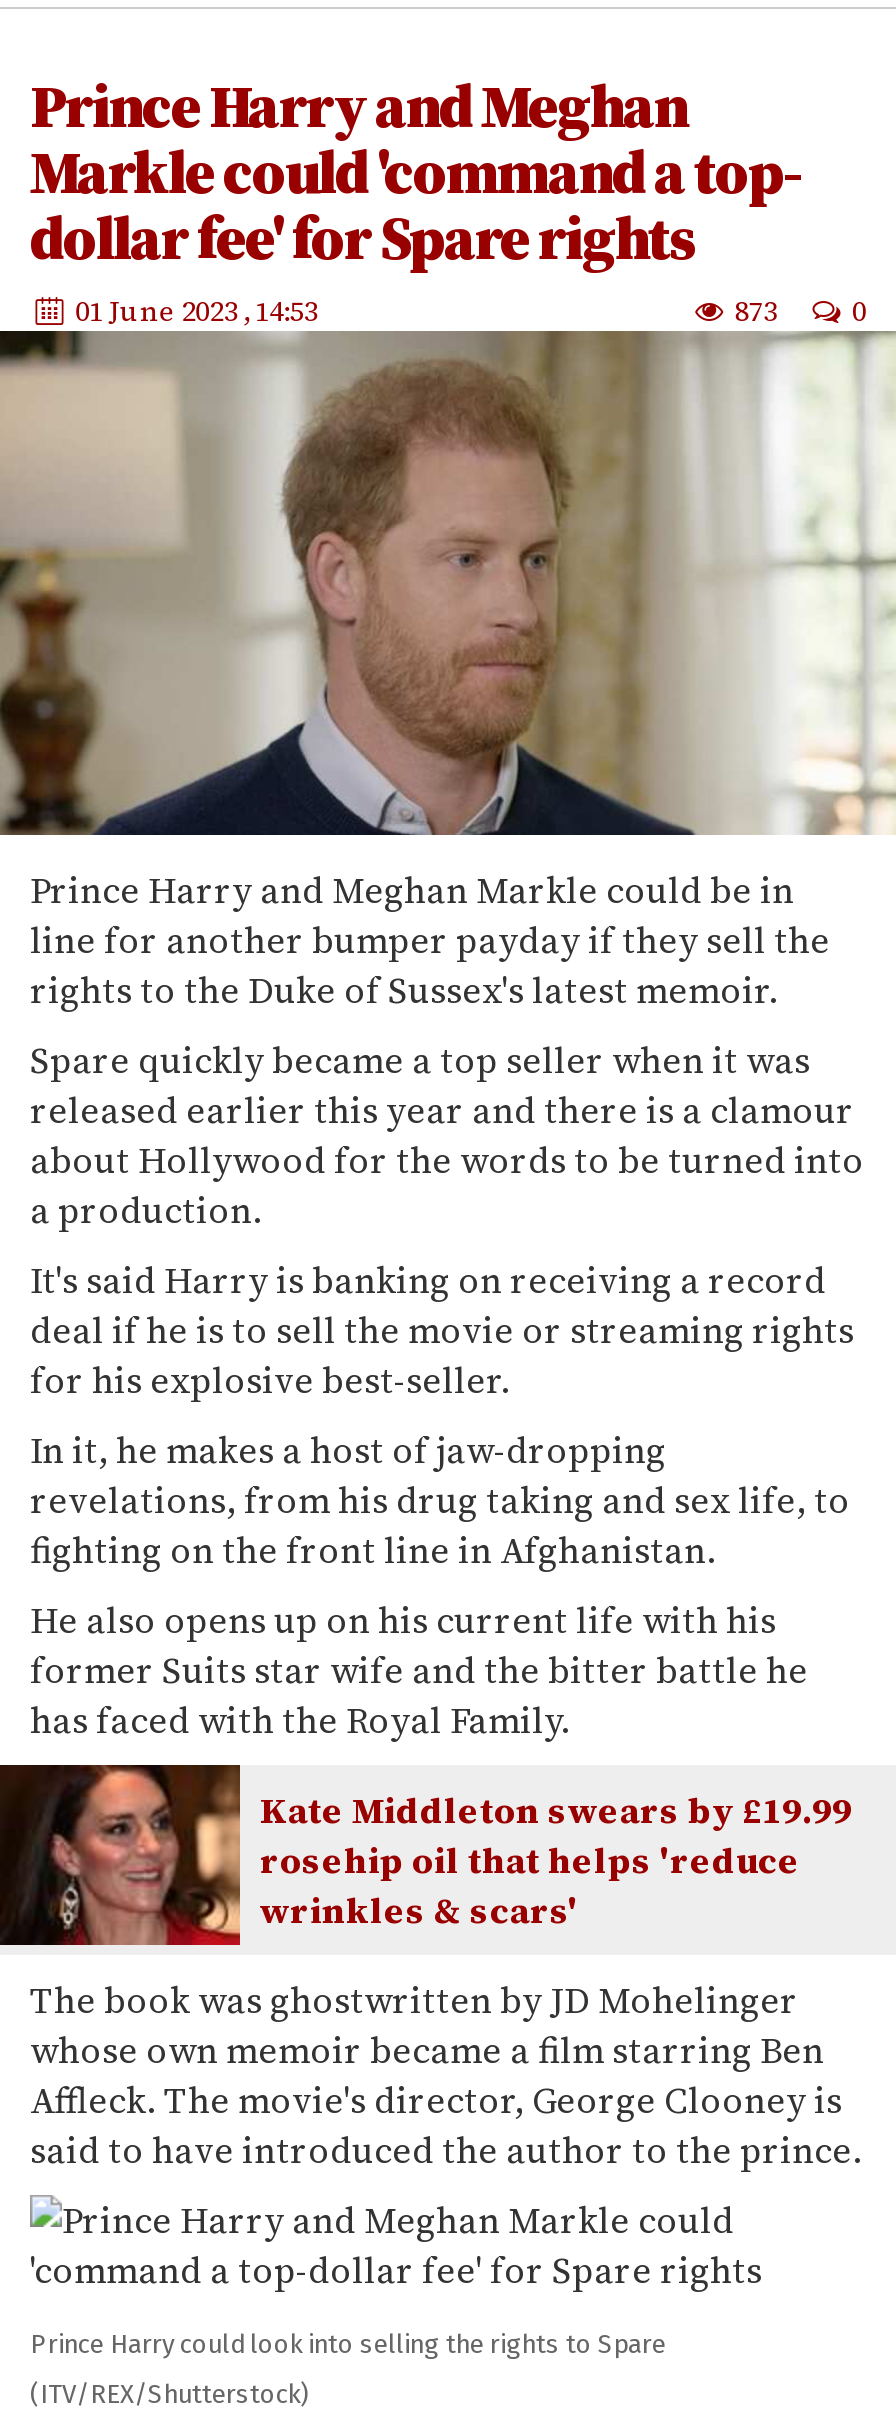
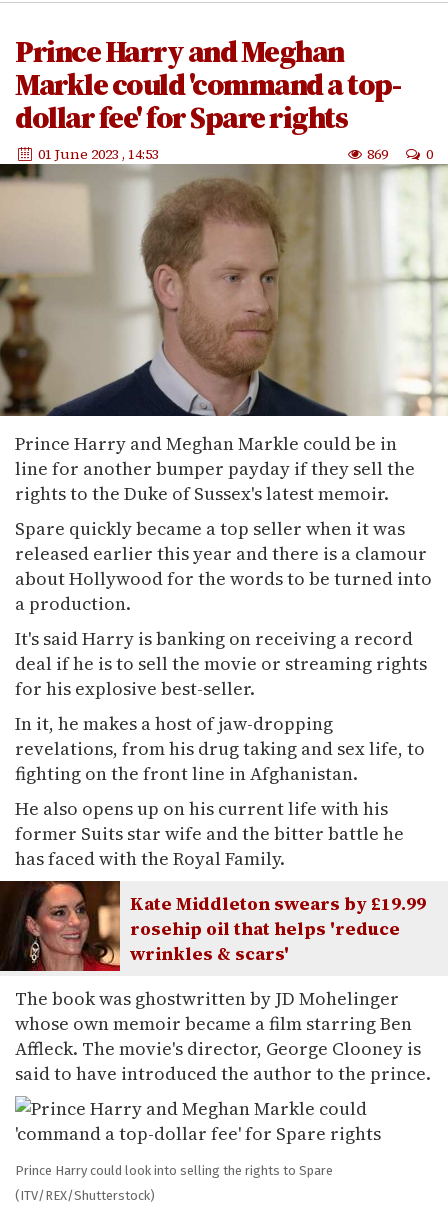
[729,291,807,331] 873 -> [364,144,403,164] 869

